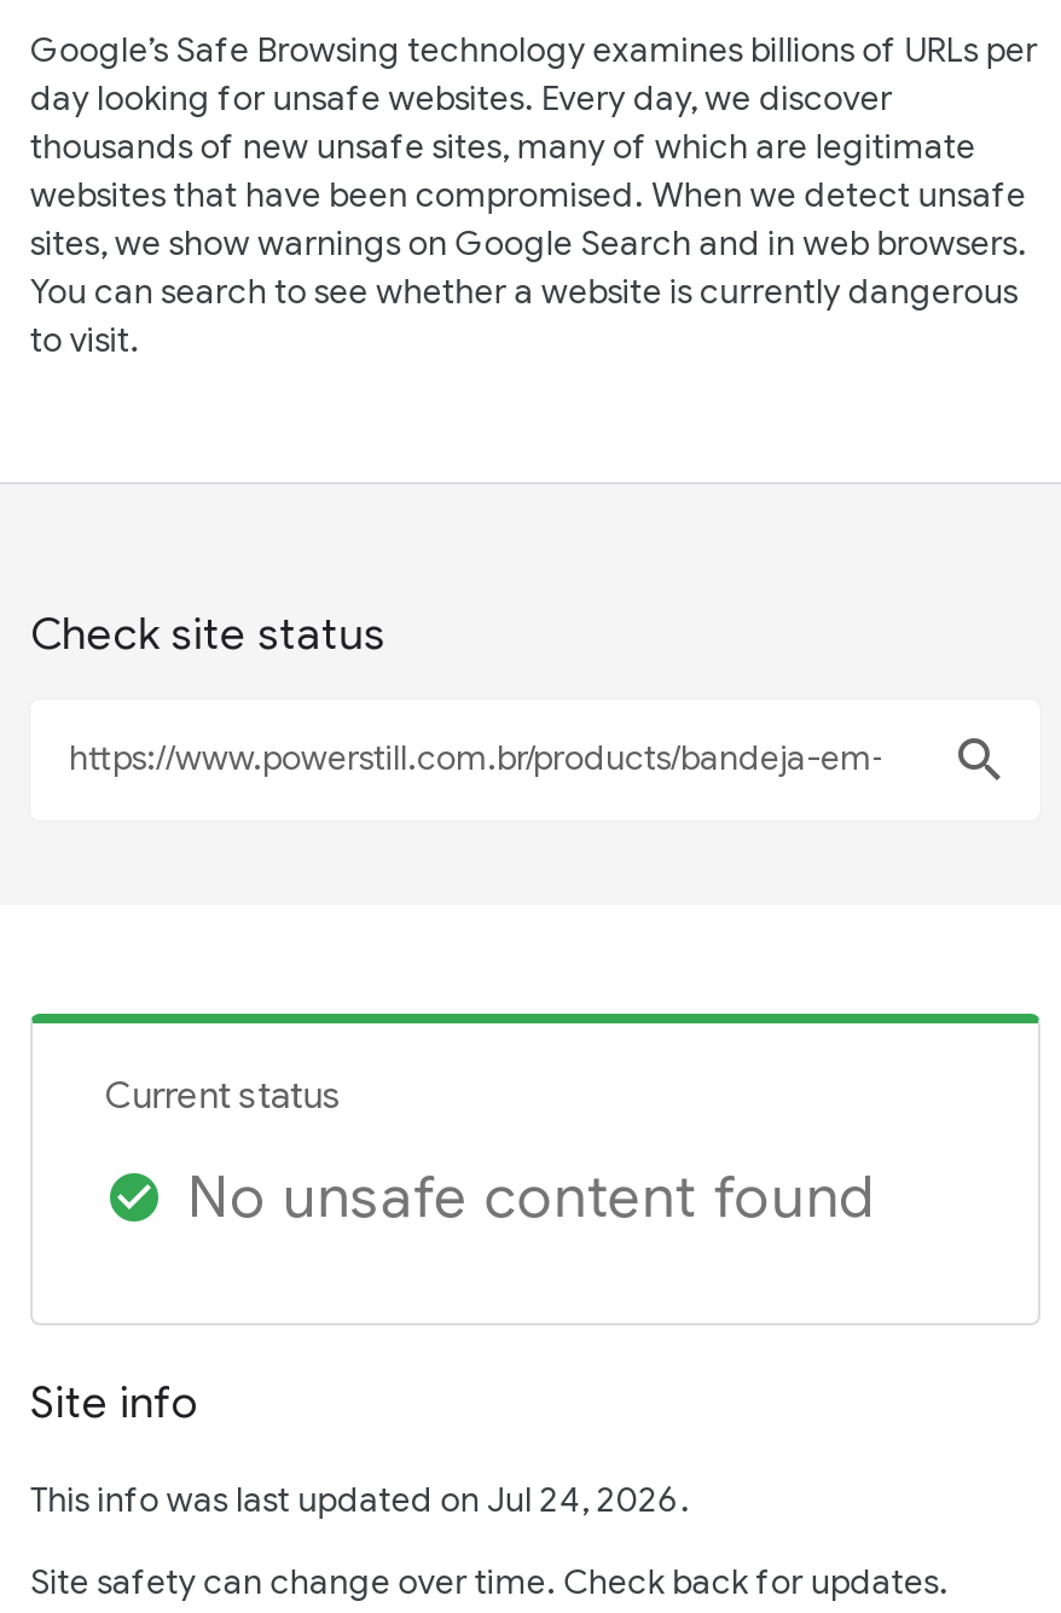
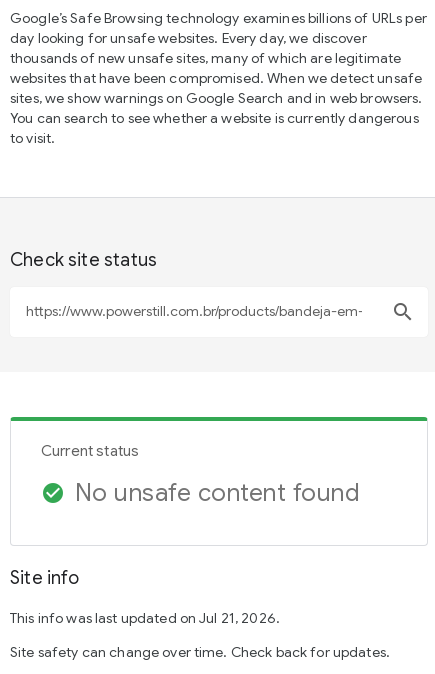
[30,1477,690,1521] This info was last updated on Jul 24, 2026. -> [10,609,280,627] This info was last updated on Jul 21, 2026.

